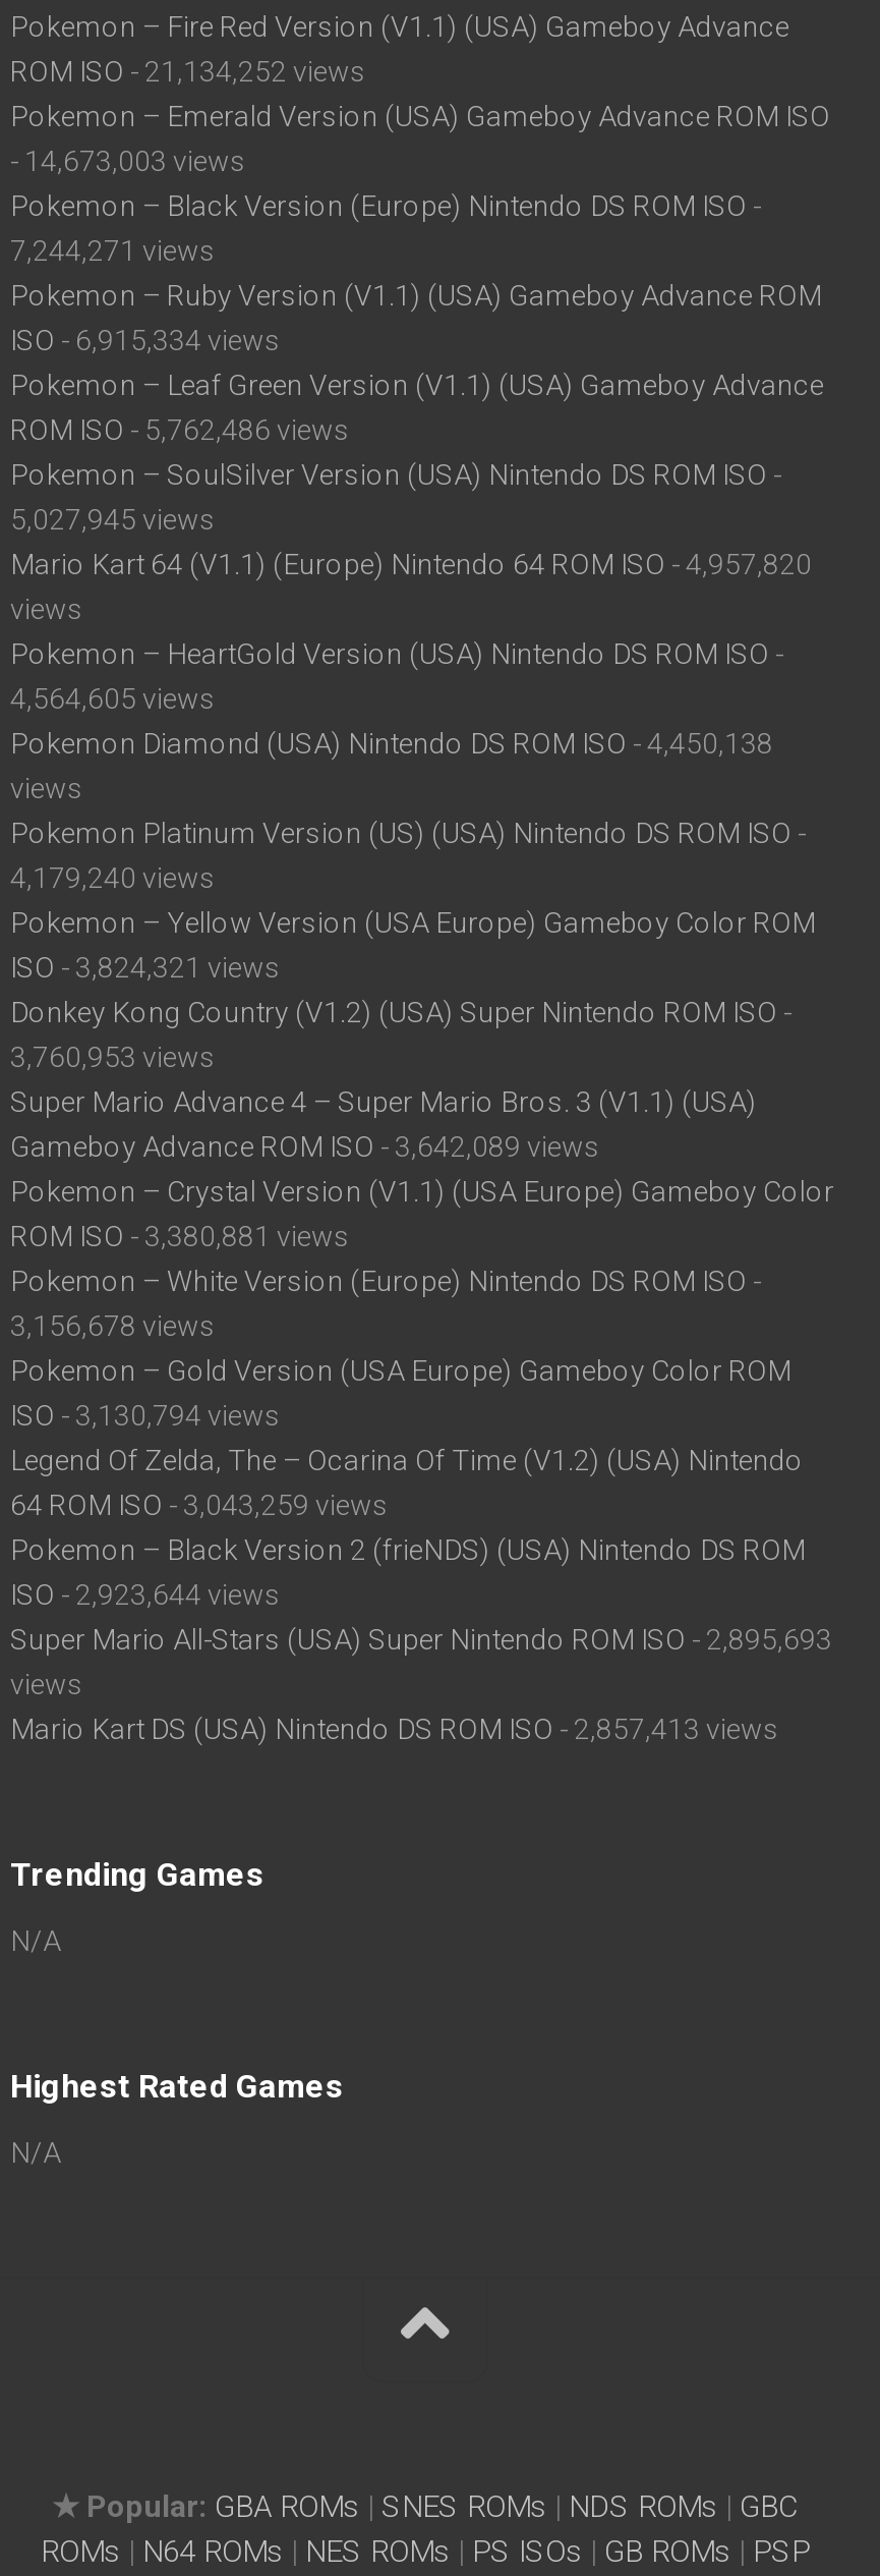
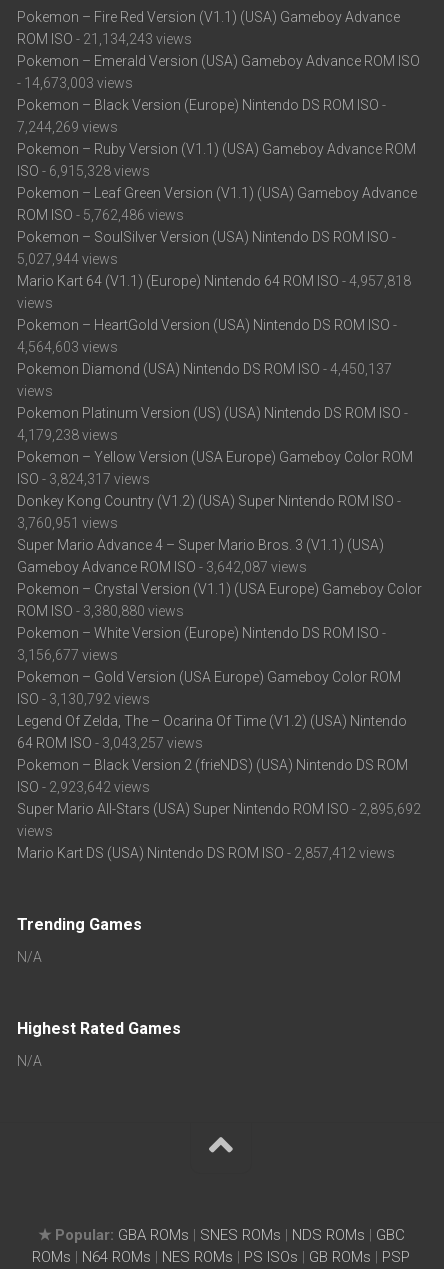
[10,55,366,88] ROM ISO - 21,134,252 views -> [17,31,192,47] ROM ISO - 21,134,243 views
[10,235,216,267] 7,244,271 views -> [17,119,118,135] 7,244,269 views
[10,324,281,357] ISO - 6,915,334 views -> [17,163,150,179] ISO - 6,915,328 views
[10,503,216,536] 5,027,945 views -> [17,251,118,267] 5,027,944 views
[10,548,812,581] Mario Kart 64 (V1.1) (Europe) Nintendo 64 ROM ISO - 4,957,820 -> [17,273,411,289] Mario Kart 64 (V1.1) (Europe) Nintendo 64 ROM ISO - 4,957,818
[10,683,216,715] 4,564,605 views -> [17,339,118,355] 4,564,603 views
[10,727,773,760] Pokemon Diamond (USA) Nintendo DS ROM ISO - 4,450,138 -> [17,361,392,377] Pokemon Diamond (USA) Nintendo DS ROM ISO - 4,450,137
[10,862,216,894] 4,179,240 views -> [17,427,118,443] 4,179,238 views
[10,951,281,984] ISO - 3,824,321 views -> [17,471,150,487] ISO - 3,824,317 views
[10,1041,216,1074] 3,760,953 views -> [17,515,118,531] 3,760,951 views
[10,1131,600,1163] Gameboy Advance ROM ISO - 3,642,089 views -> [17,559,307,575] Gameboy Advance ROM ISO - 3,642,087 views
[10,1220,350,1253] ROM ISO - 3,380,881 views -> [17,603,184,619] ROM ISO - 3,380,880 views
[10,1310,216,1342] 3,156,678 views -> [17,647,118,663] 3,156,677 views
[10,1399,281,1432] ISO - 3,130,794 views -> [17,691,150,707] ISO - 3,130,792 views
[10,1489,389,1522] 64 ROM ISO - 3,043,259 views -> [17,735,203,751] 64 ROM ISO - 3,043,257 views
[10,1579,281,1611] ISO - 2,923,644 views -> [17,779,150,795] ISO - 2,923,642 views
[10,1623,832,1656] Super Mario All-Stars (USA) Super Nintendo ROM ISO - 2,895,693 -> [17,801,421,817] Super Mario All-Stars (USA) Super Nintendo ROM ISO - 2,895,692
[10,1713,779,1746] Mario Kart DS (USA) Nintendo DS ROM ISO - 2,857,413 views -> [17,845,395,861] Mario Kart DS (USA) Nintendo DS ROM ISO - 2,857,412 views

